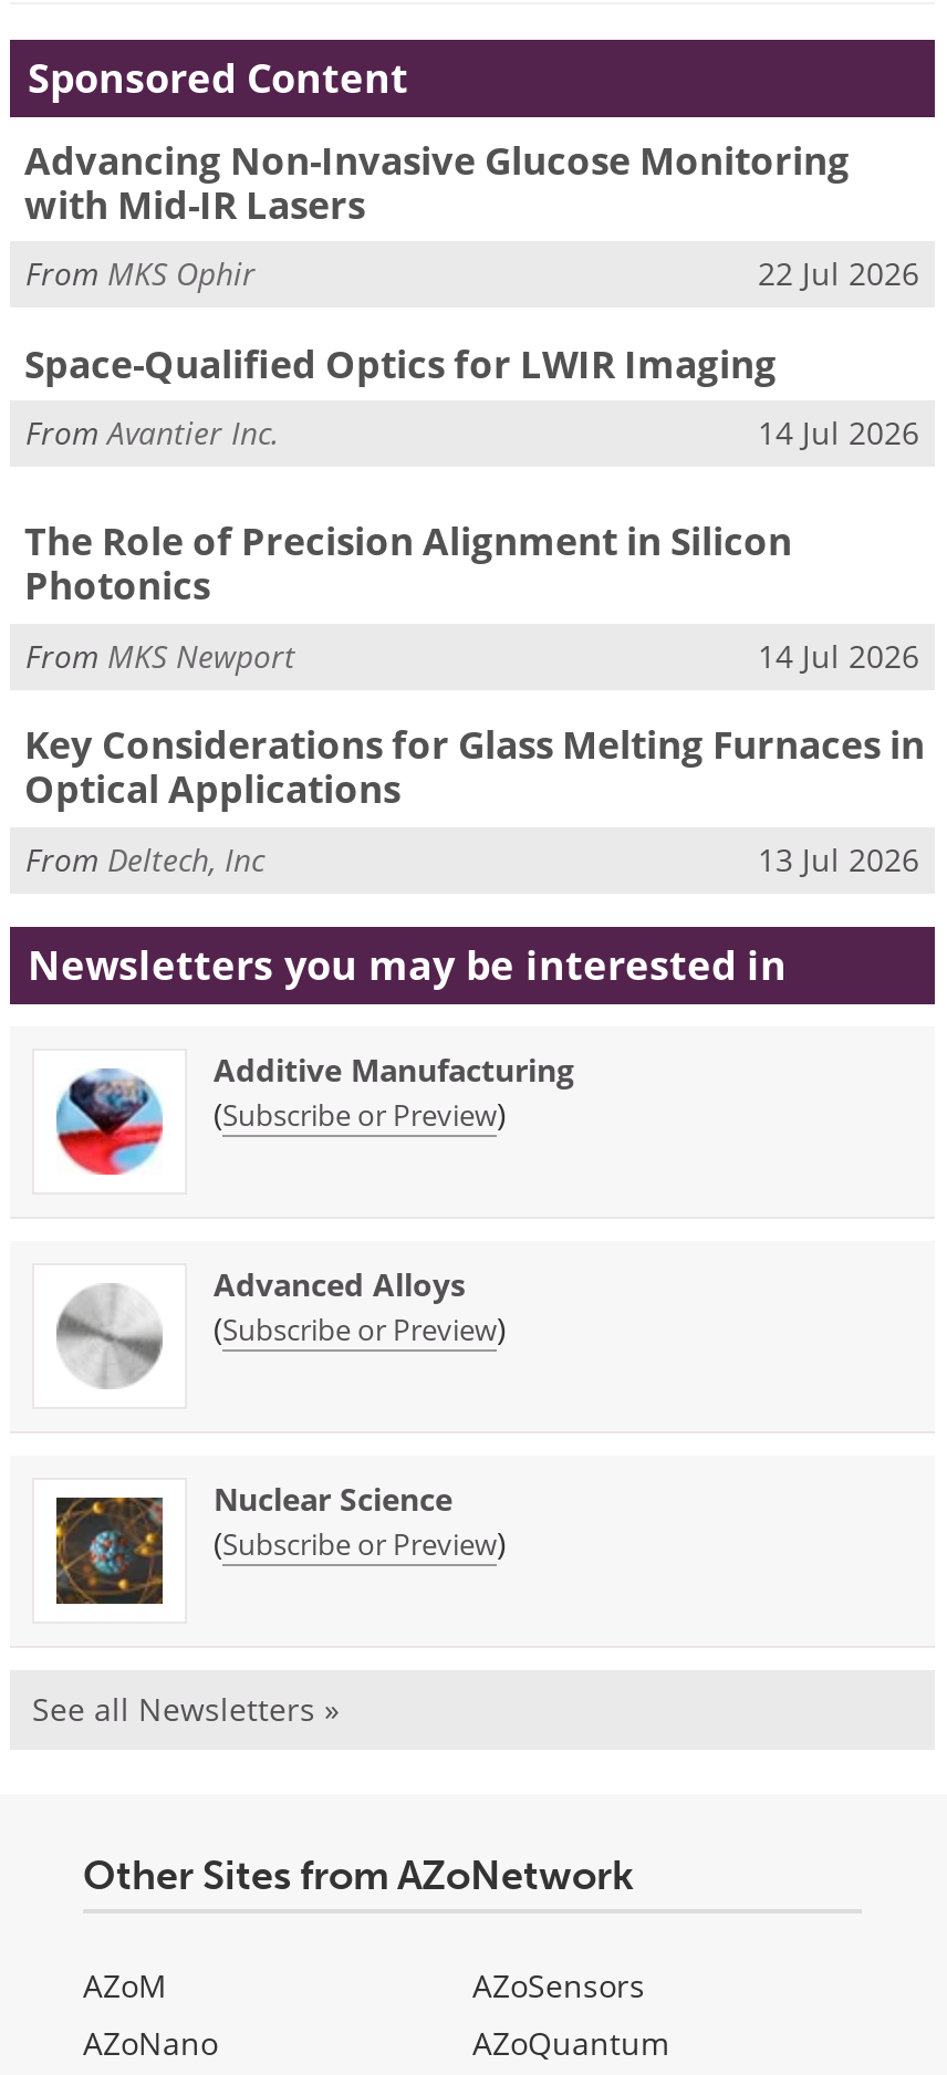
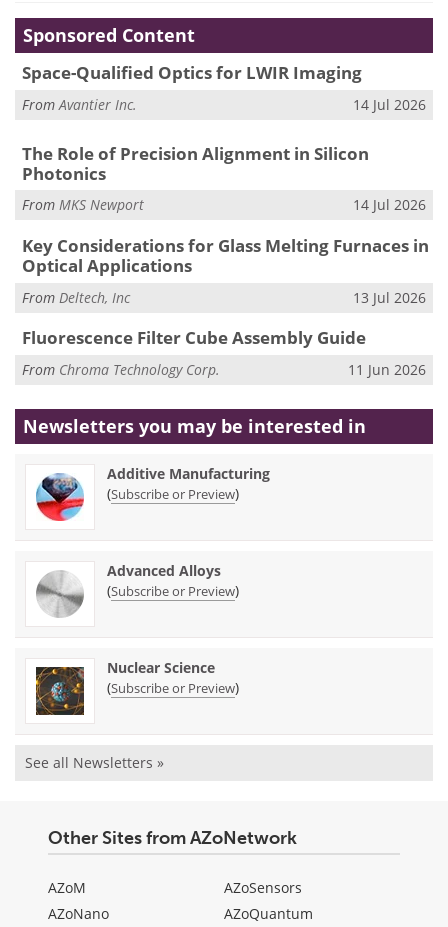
[24,134,919,294] Advancing Non-Invasive Glucose Monitoring | with Mid-IR Lasers | From MKS Ophir | 22 Jul 2026 -> none
moved [24,337,925,880] -> [21,61,428,306]: Space-Qualified Optics for LWIR Imaging | From Avantier Inc. | 14 Jul 2026 | ... | From Deltech, Inc | 13 Jul 2026
none -> [21,326,426,379] Fluorescence Filter Cube Assembly Guide | From Chroma Technology Corp. | 11 Jun 2026

